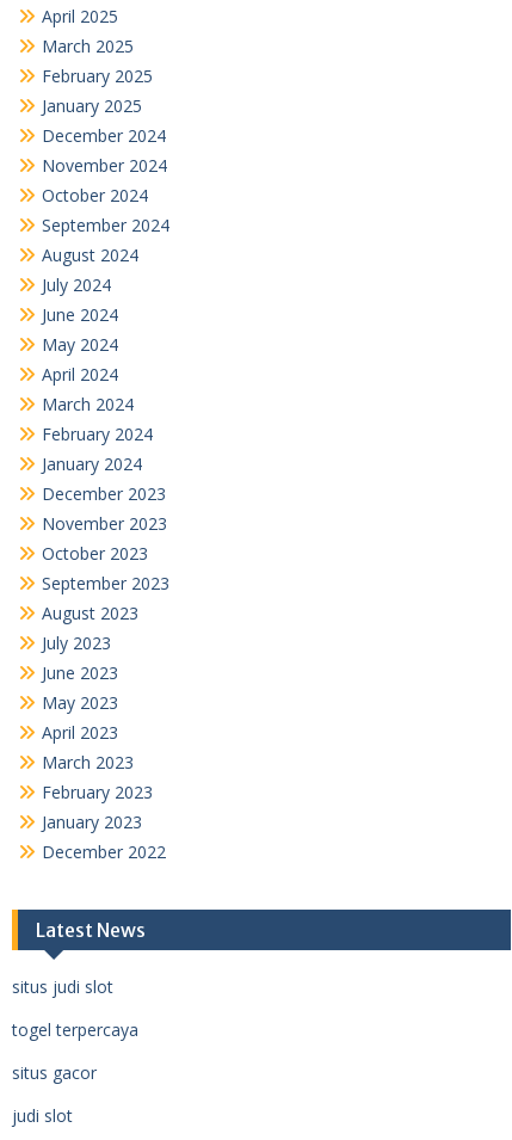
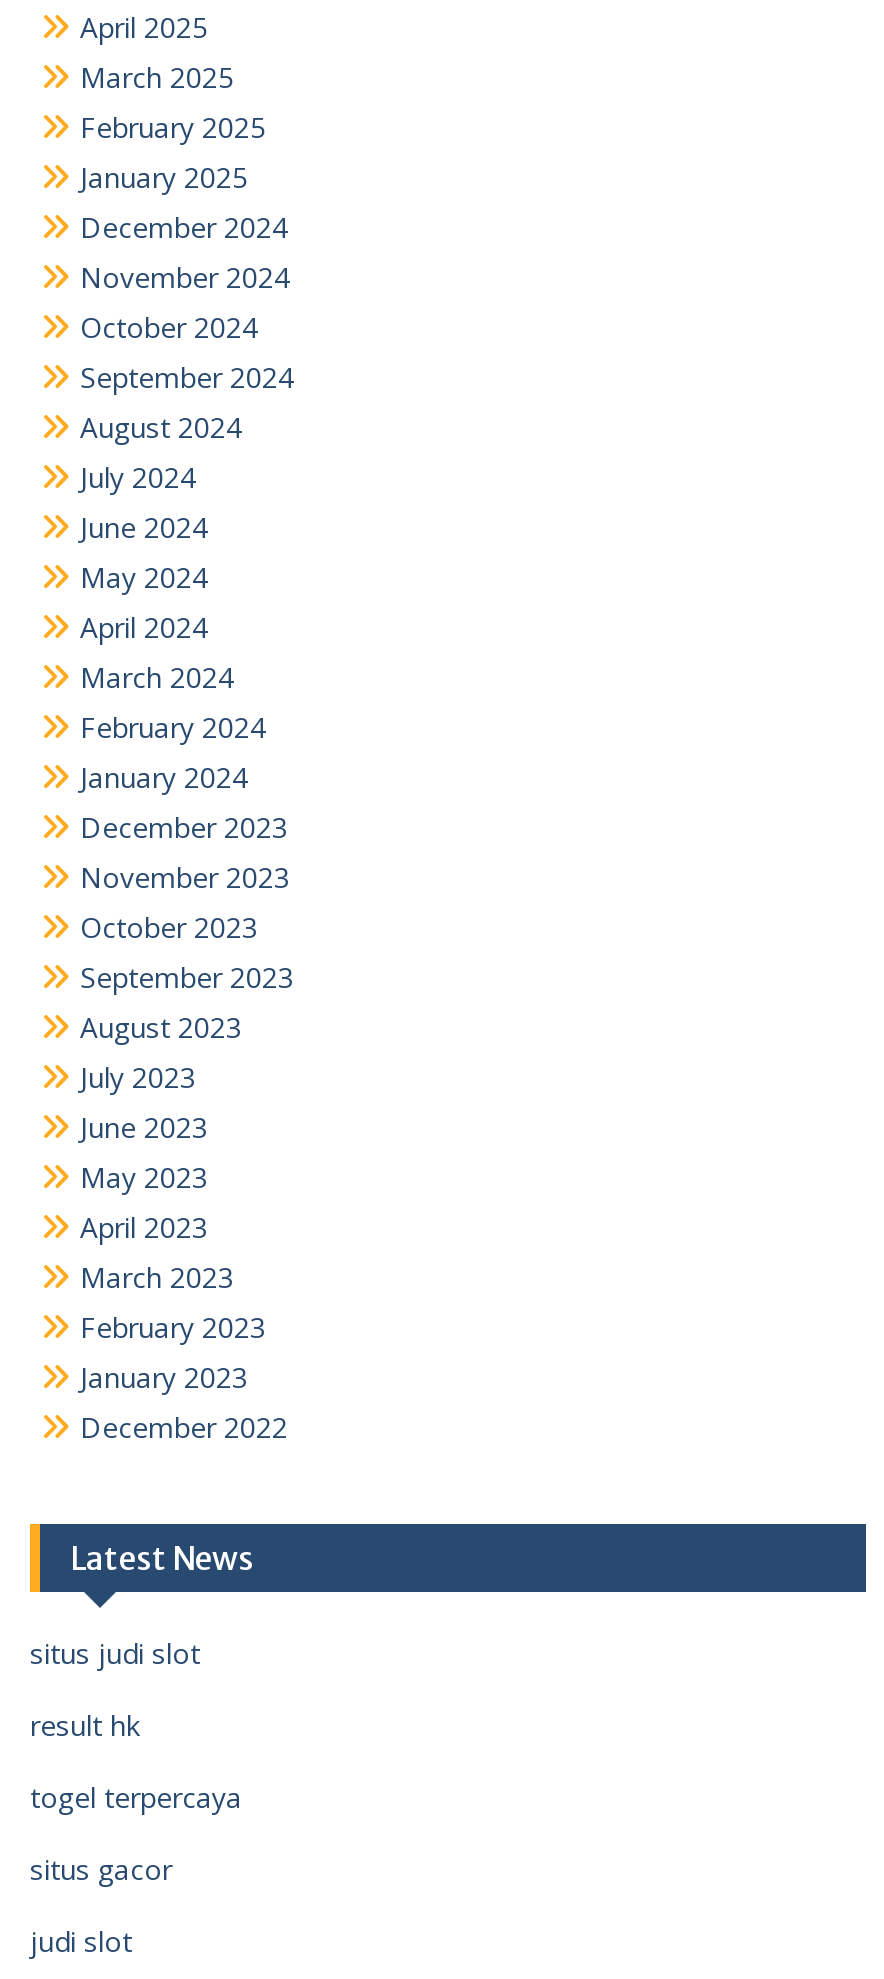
none -> [30,1706,140,1744] result hk

